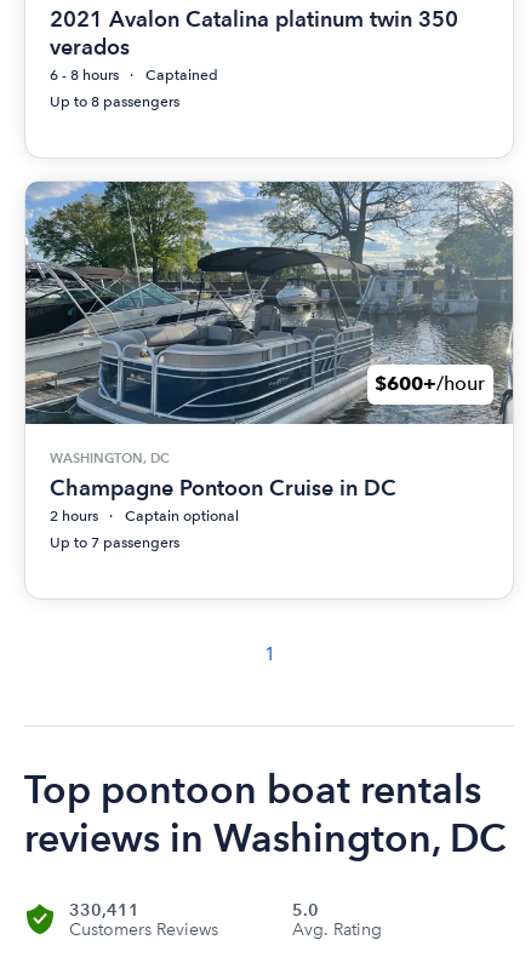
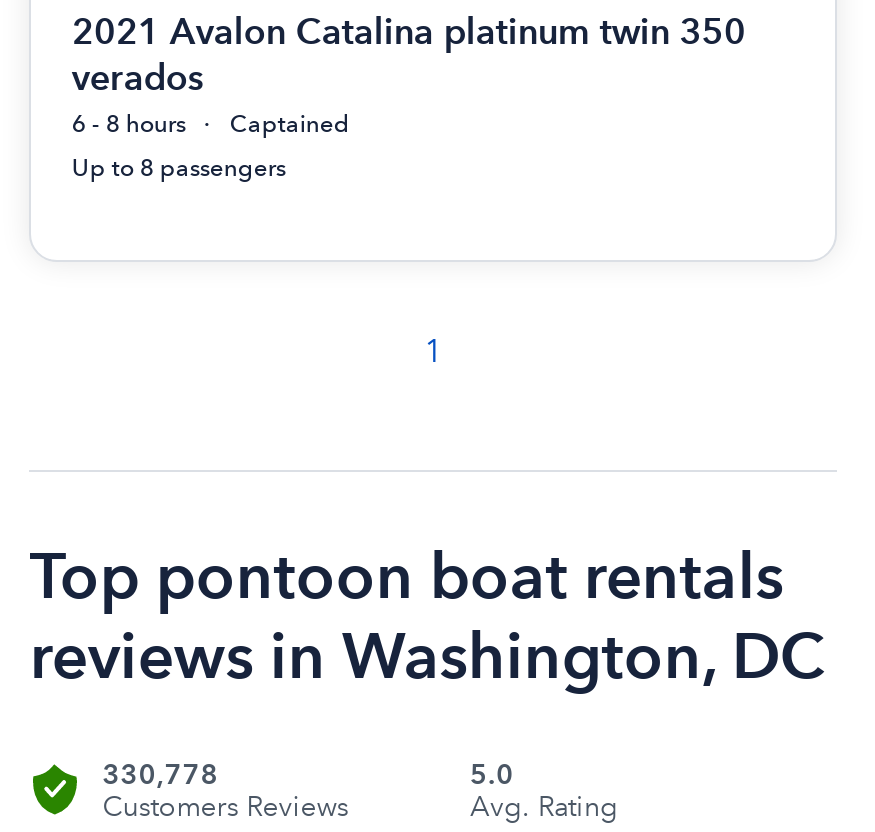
[24,179,514,552] [image] | $600+/hour | WASHINGTON, DC | Champagne Pontoon Cruise in DC | 2 hours | Captain optional | Up to 7 passengers -> none
[69,901,139,921] 330,411 -> [102,758,218,792] 330,778

